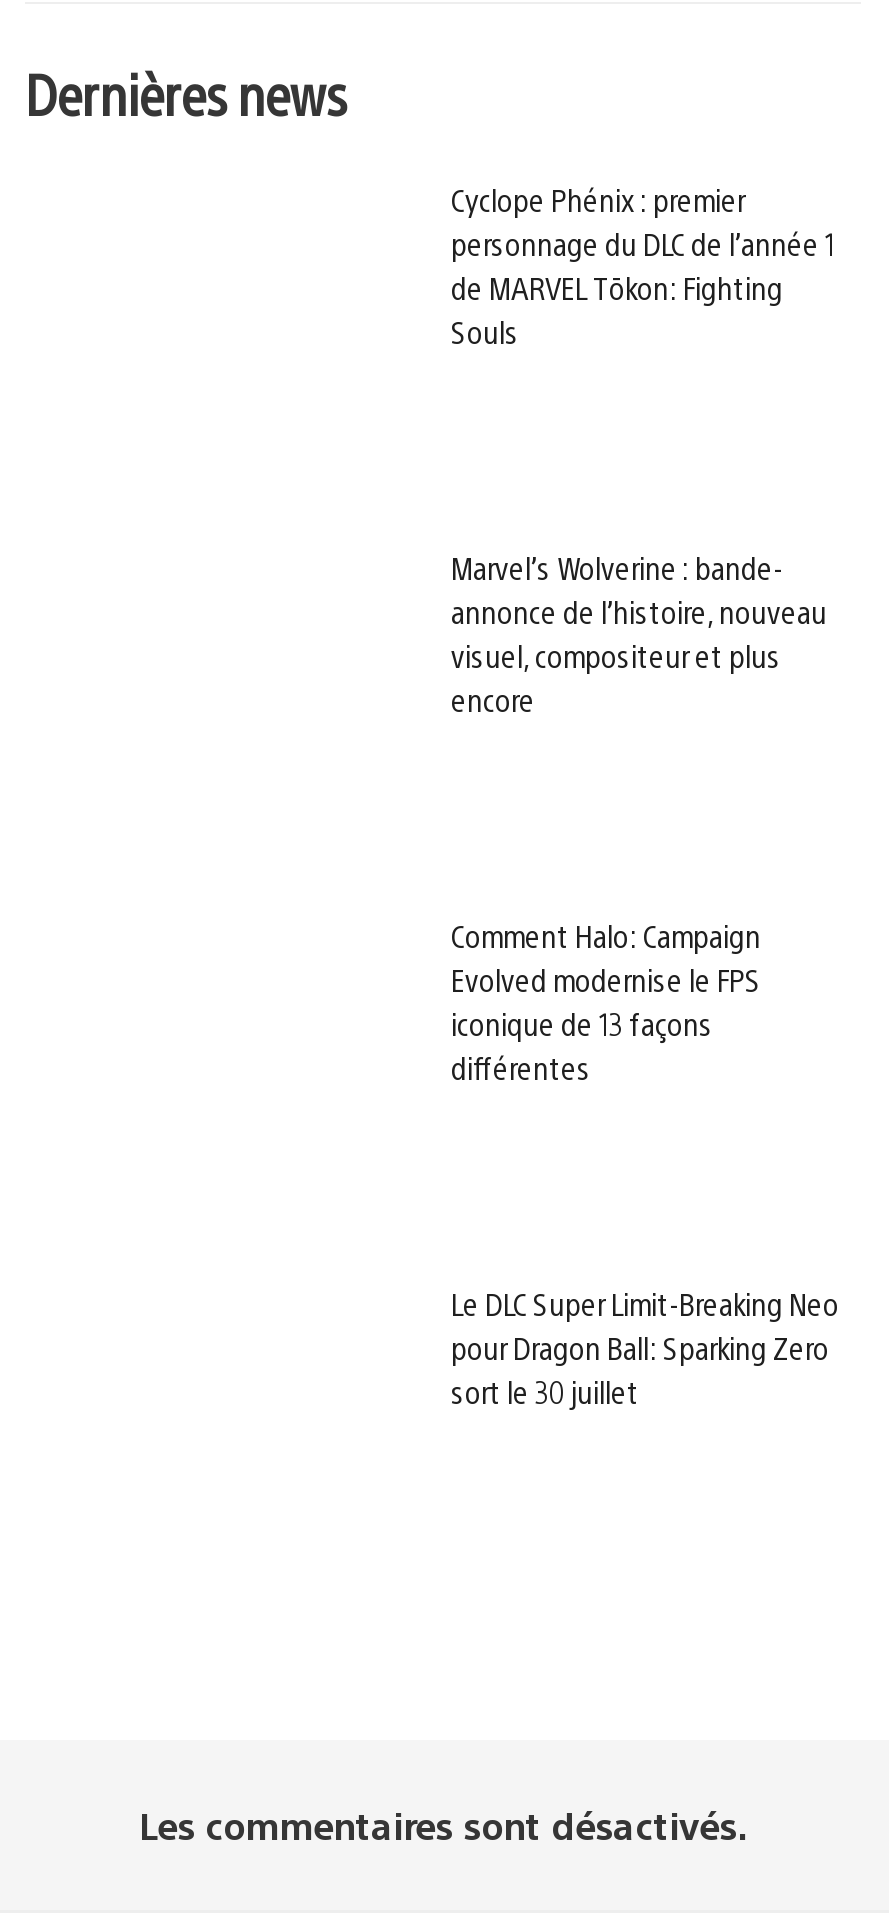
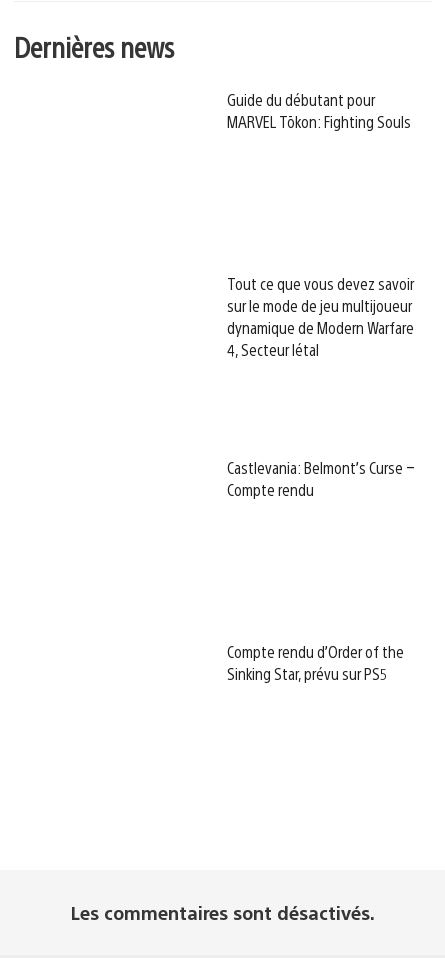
[451,178,835,352] Cyclope Phénix : premier | personnage du DLC de l’année 1 | de MARVEL Tōkon: Fighting | Souls -> [227,89,411,132] Guide du débutant pour | MARVEL Tōkon: Fighting Souls
[451,546,827,720] Marvel’s Wolverine : bande- | annonce de l’histoire, nouveau | visuel, compositeur et plus | encore -> [227,273,414,360] Tout ce que vous devez savoir | sur le mode de jeu multijoueur | dynamique de Modern Warfare | 4, Secteur létal
[451,914,761,1088] Comment Halo: Campaign | Evolved modernise le FPS | iconique de 13 façons | différentes -> [227,457,415,500] Castlevania: Belmont’s Curse – | Compte rendu
[451,1282,839,1412] Le DLC Super Limit-Breaking Neo | pour Dragon Ball: Sparking Zero | sort le 30 juillet -> [227,641,404,684] Compte rendu d’Order of the | Sinking Star, prévu sur PS5

